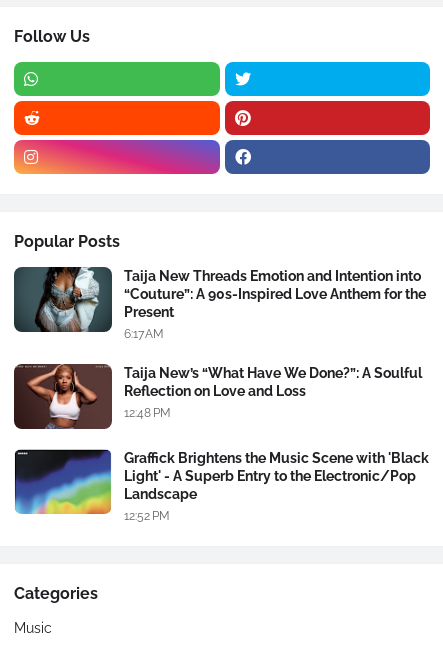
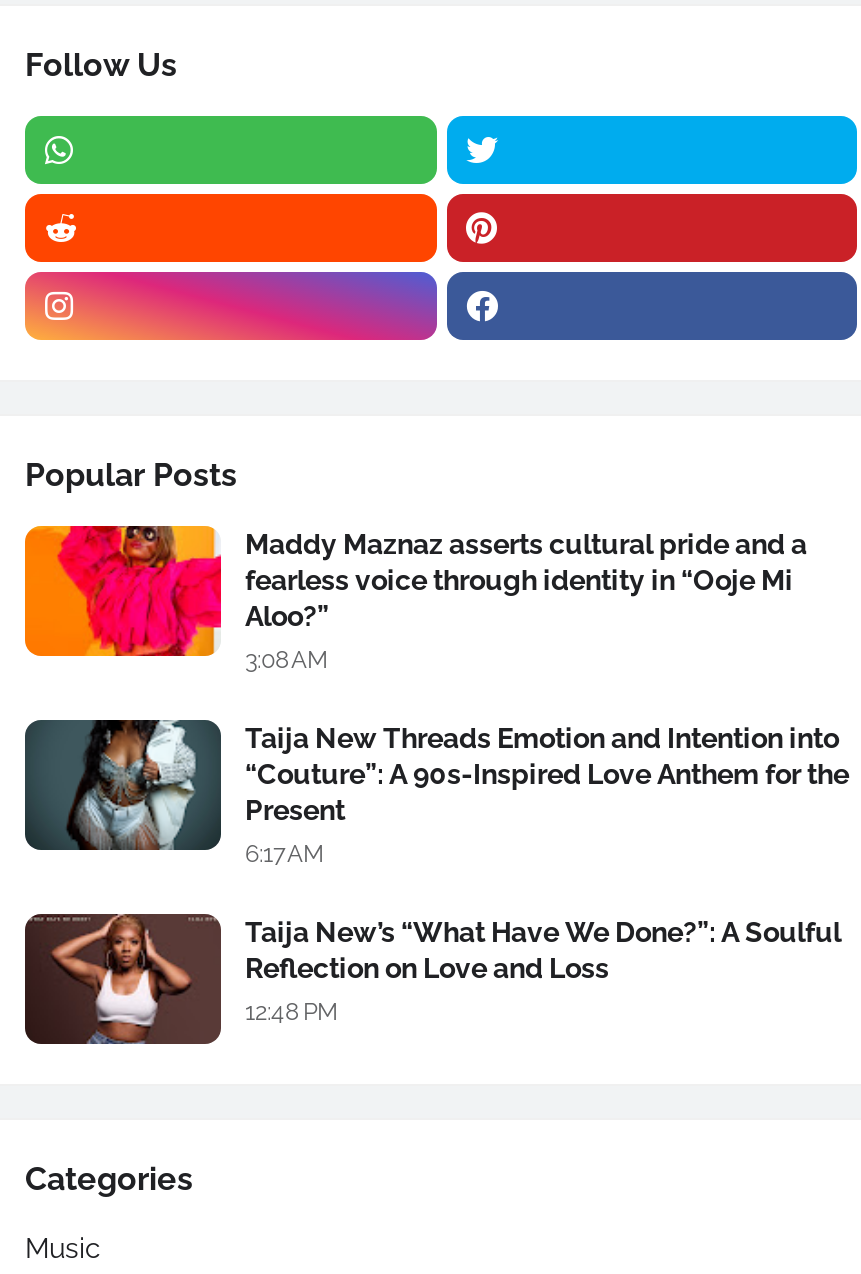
none -> [23,524,807,674] [image] | Maddy Maznaz asserts cultural pride and a | fearless voice through identity in “Ooje Mi | Aloo?” | 3:08 AM
moved [14,266,426,420] -> [25,718,849,1026]: [image] | Taija New Threads Emotion and Intention into | “Couture”: A 90s-Inspired Love Anthem for the | Present | 6:17 AM | Taija New’s “What Have We Done?”: A Soulful | Reflection on Love and Loss | 12:48 PM
[14,449,429,523] [image] | Graffick Brightens the Music Scene with 'Black | Light' - A Superb Entry to the Electronic/Pop | Landscape | 12:52 PM -> none

